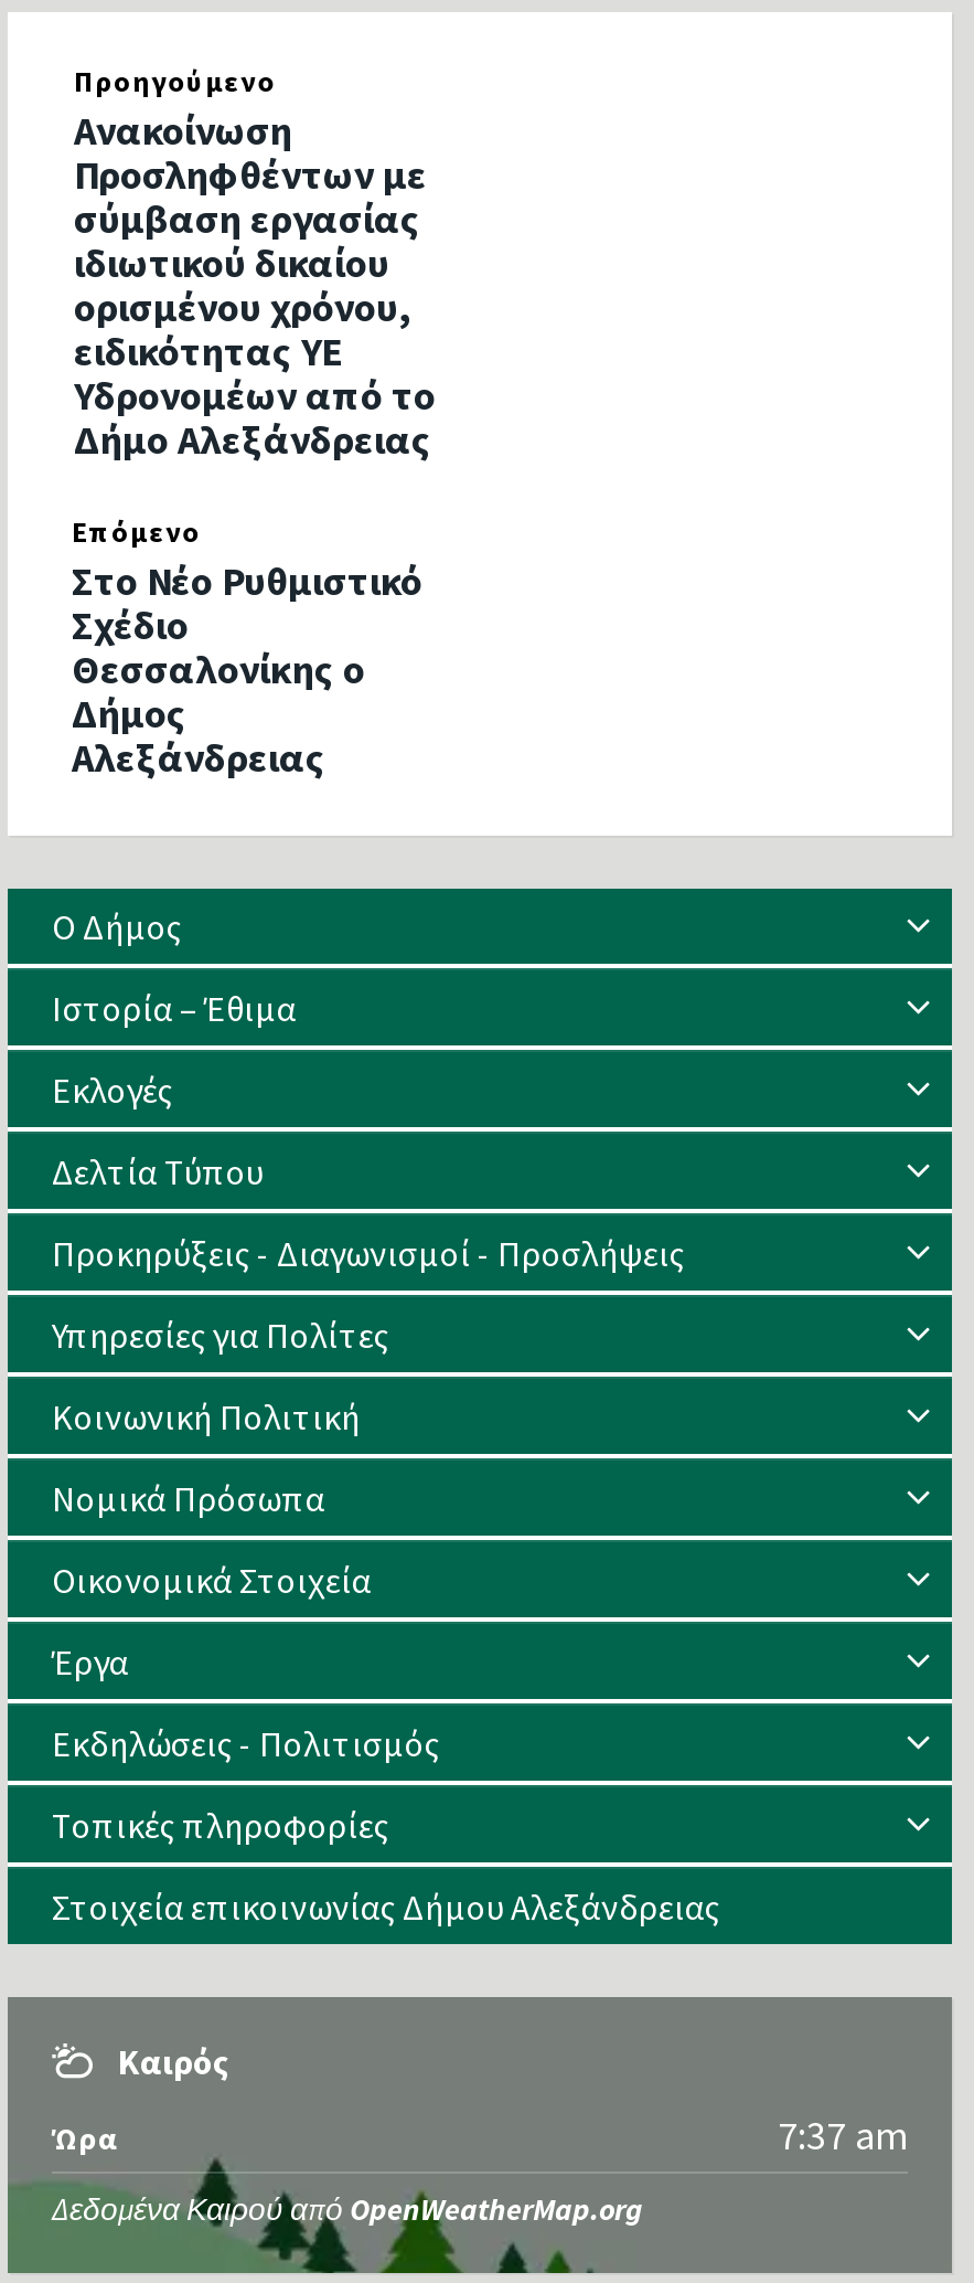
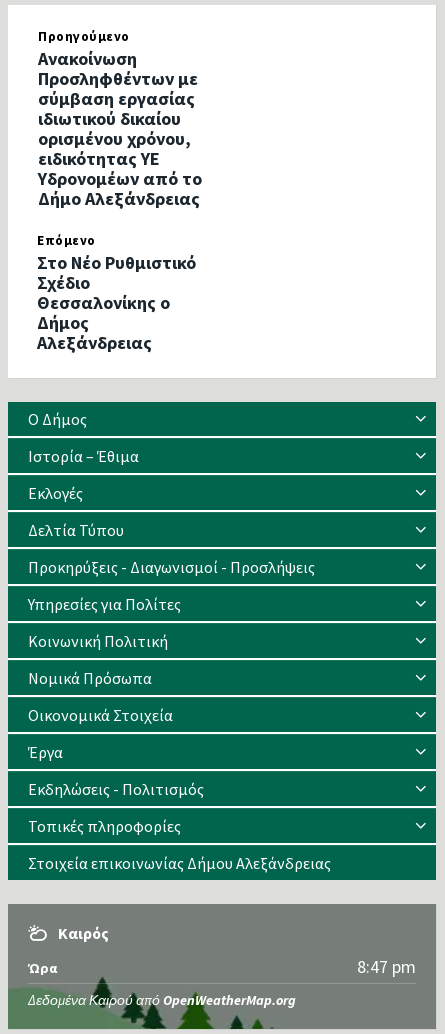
[778,2110,908,2161] 7:37 am -> [357,955,416,978] 8:47 pm

